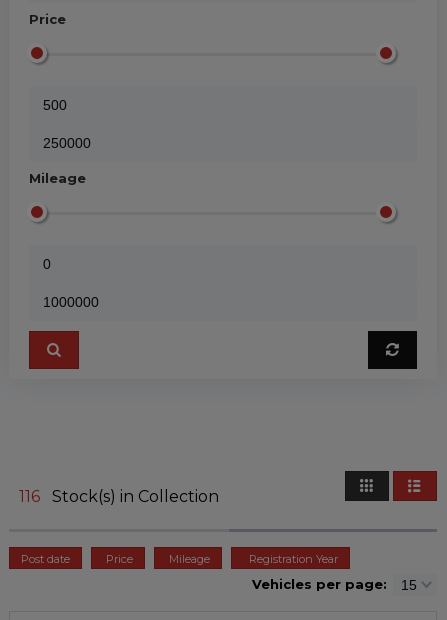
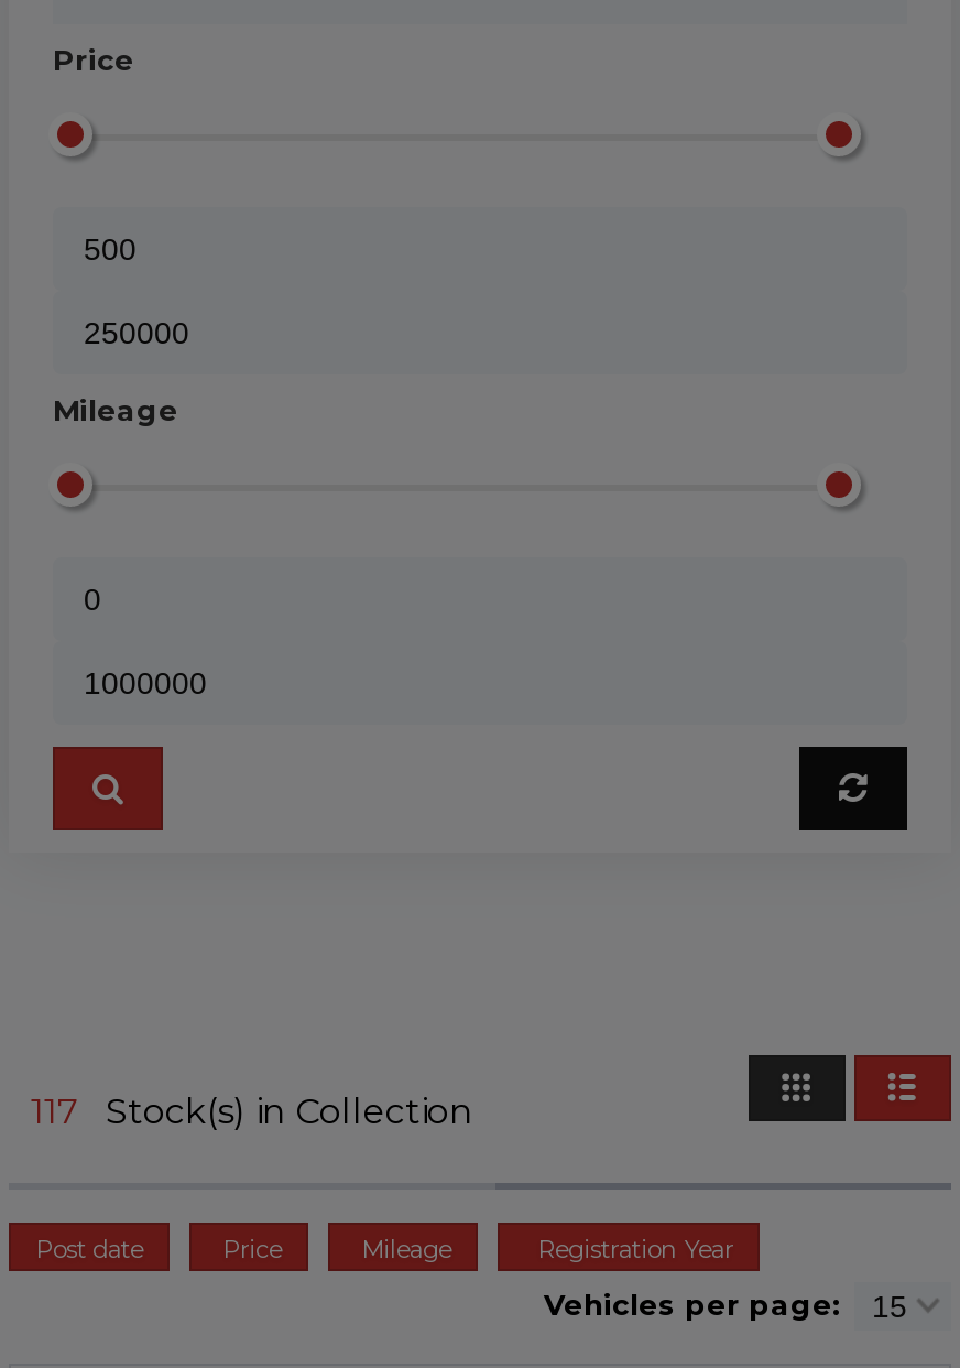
[19,487,219,506] 116 Stock(s) in Collection -> [31,1090,473,1132] 117 Stock(s) in Collection

